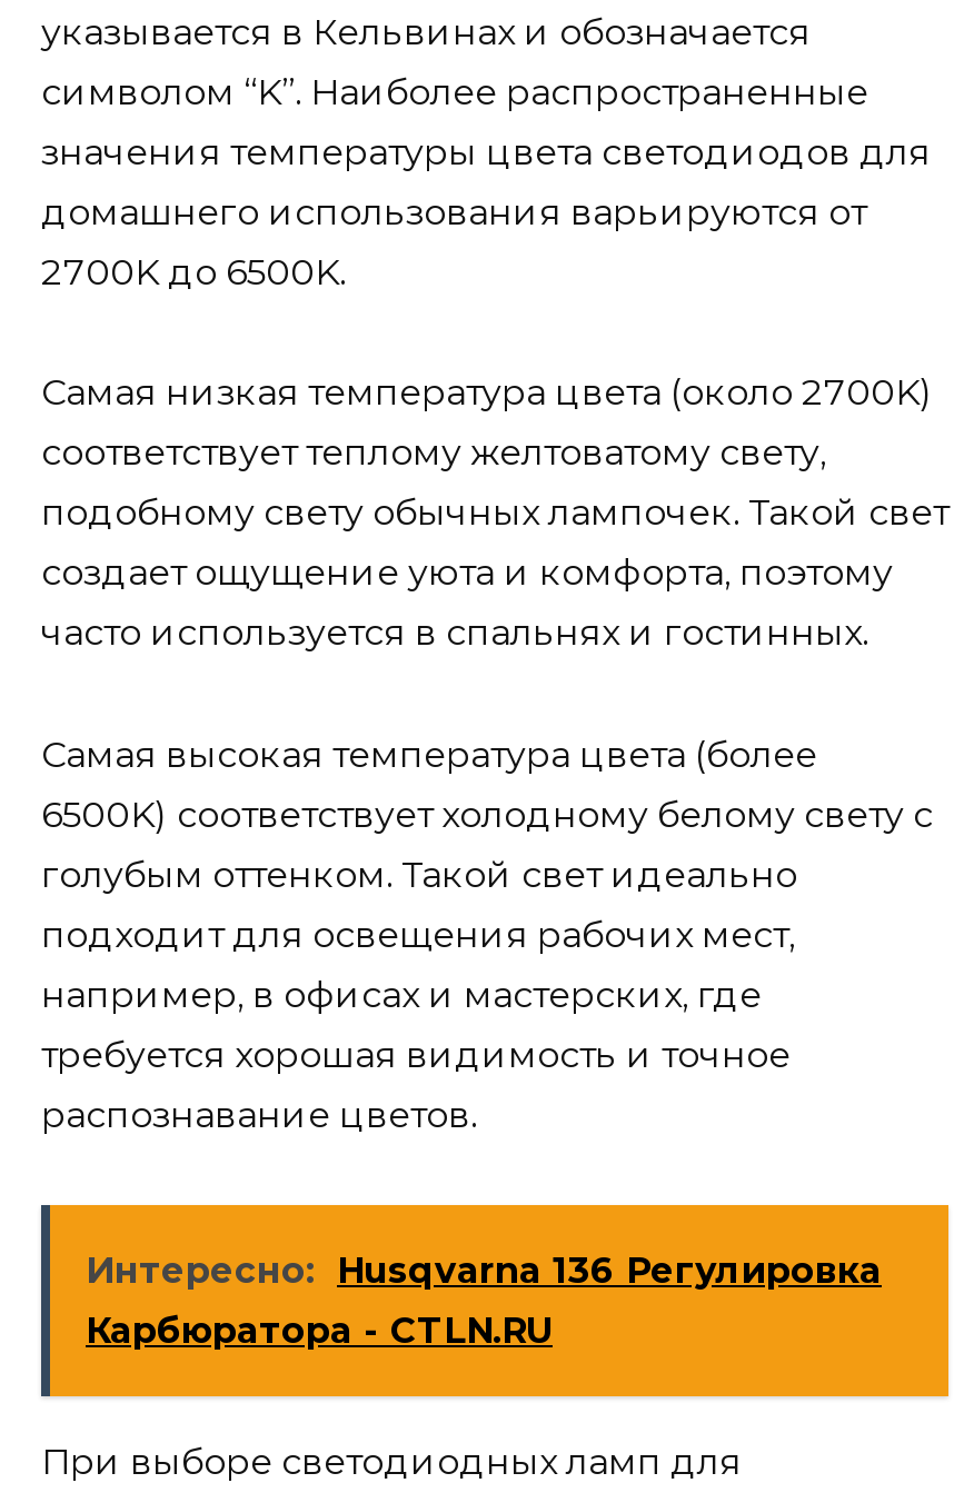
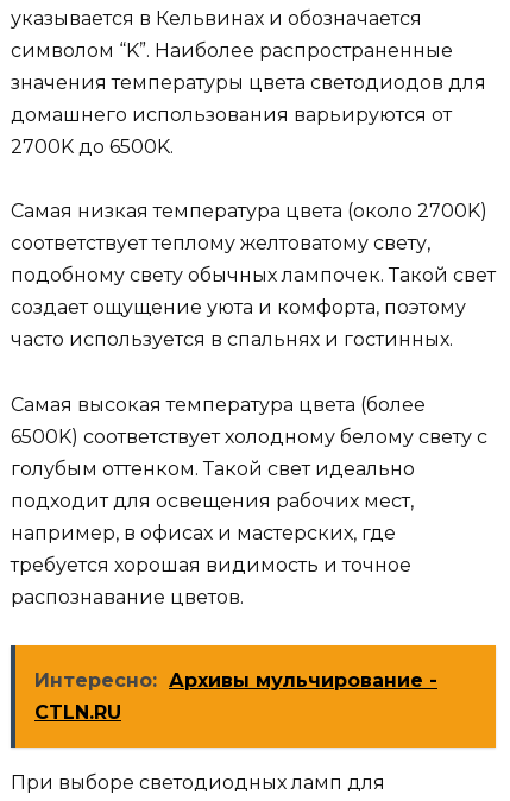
[86,1249,882,1351] Интересно: Husqvarna 136 Регулировка | Карбюратора - CTLN.RU -> [34,669,437,723] Интересно: Архивы мульчирование - | CTLN.RU

